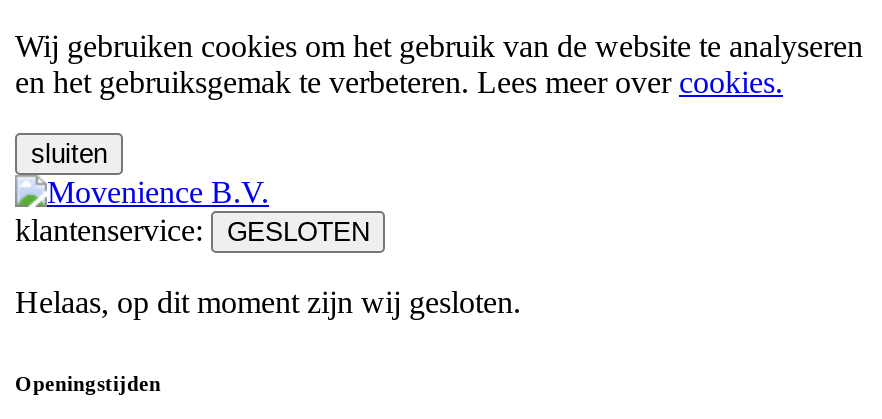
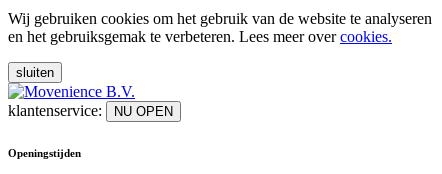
[15,217,521,319] GESLOTEN | Helaas, op dit moment zijn wij gesloten. -> [114,104,173,119] NU OPEN

